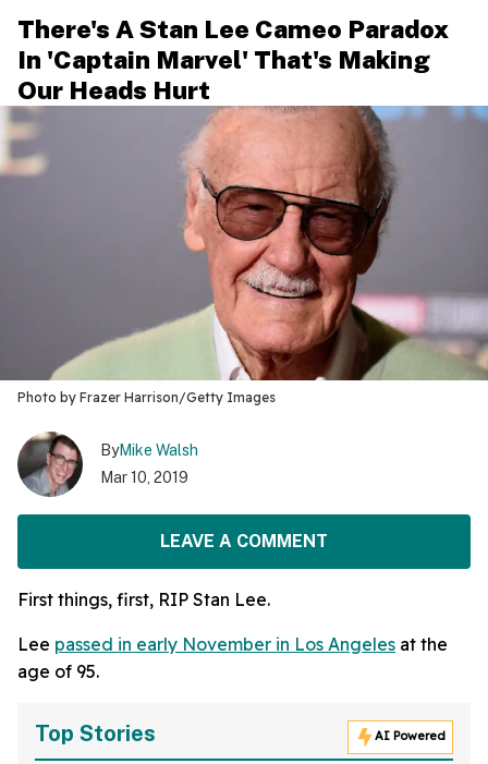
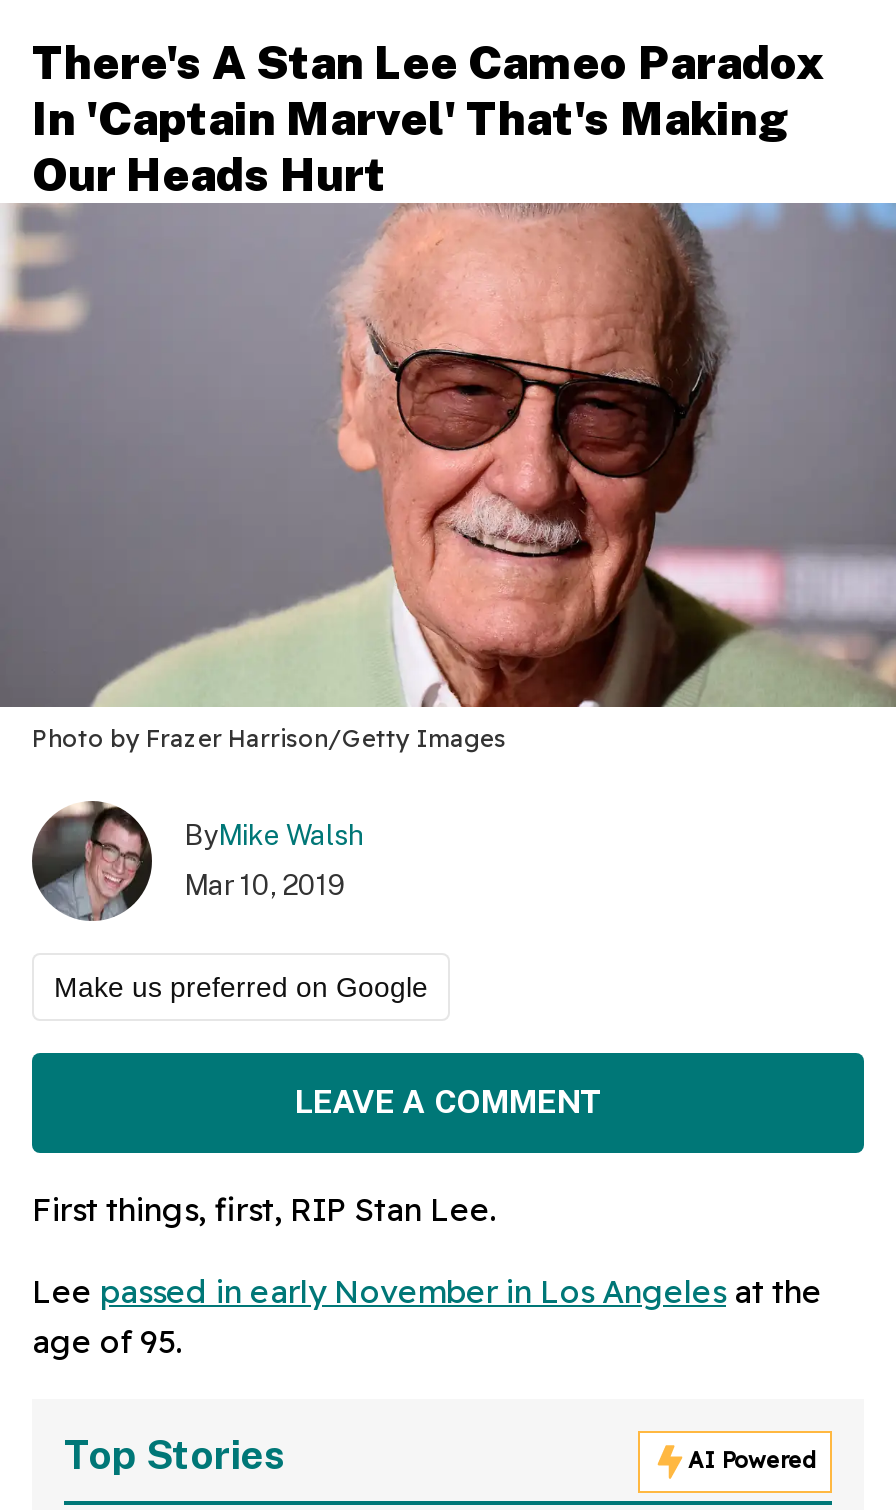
none -> [54,971,428,1003] Make us preferred on Google

